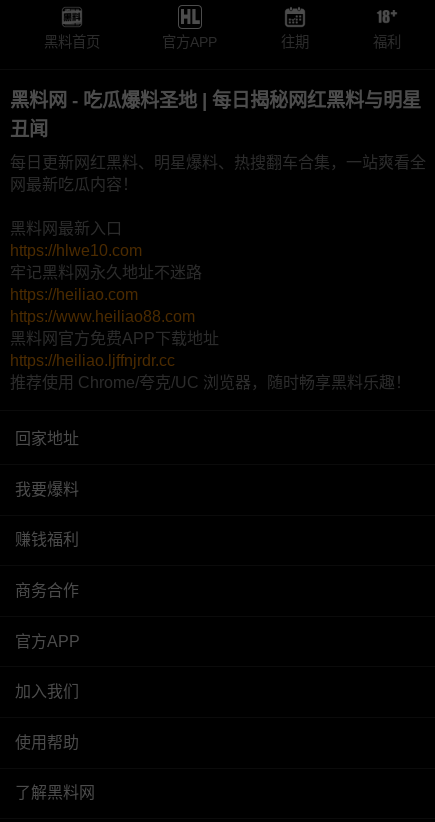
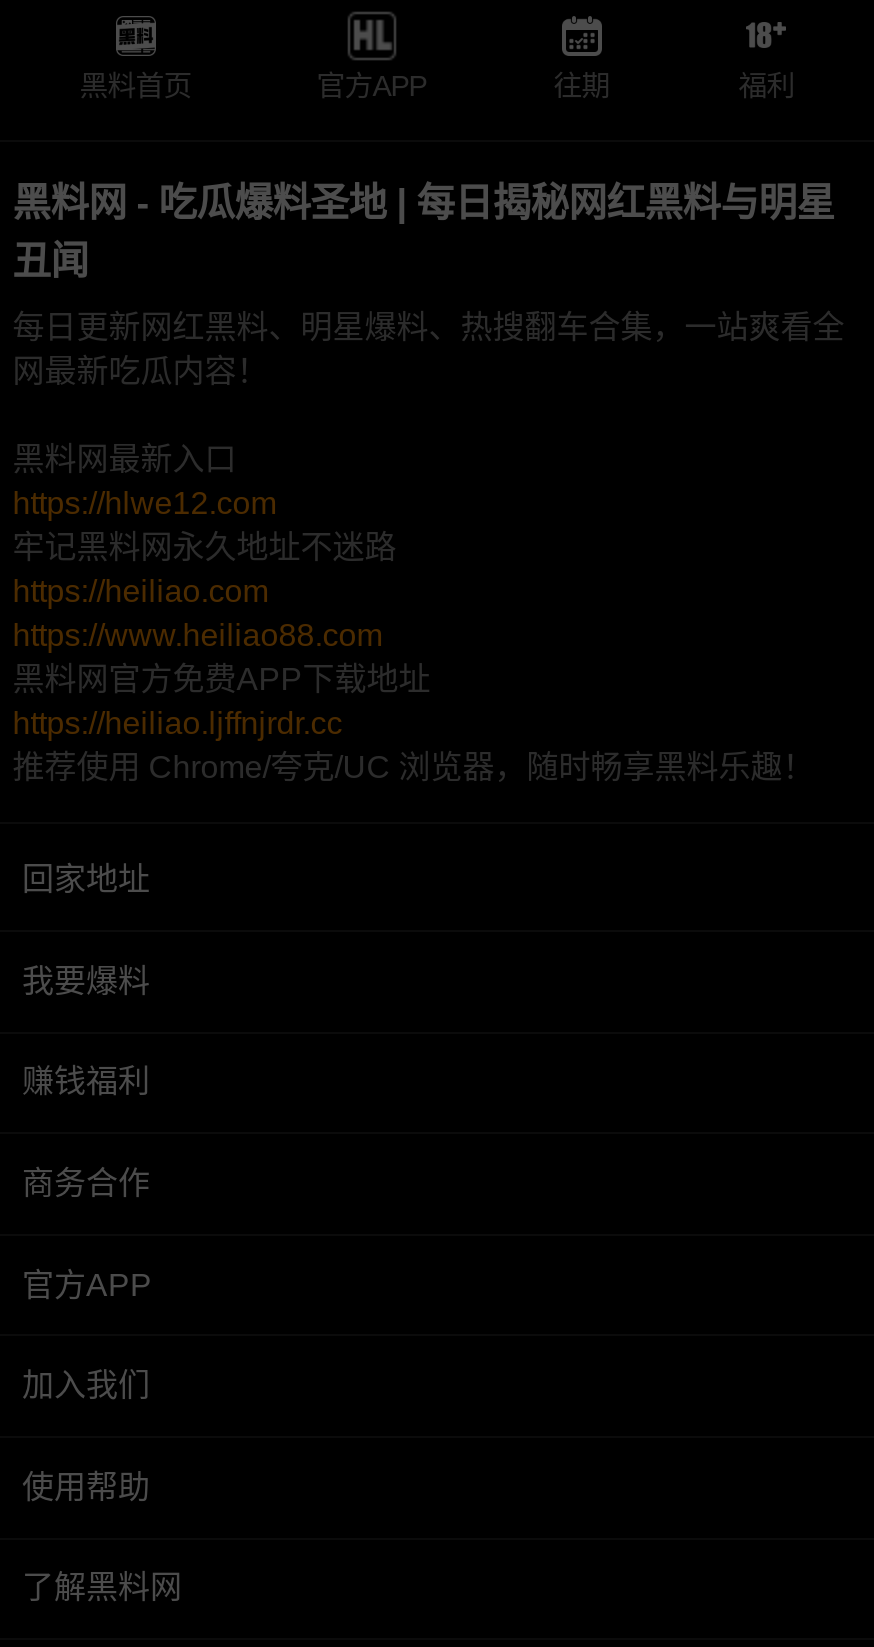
[10,242,142,259] https://hlwe10.com -> [12,487,276,521] https://hlwe12.com

